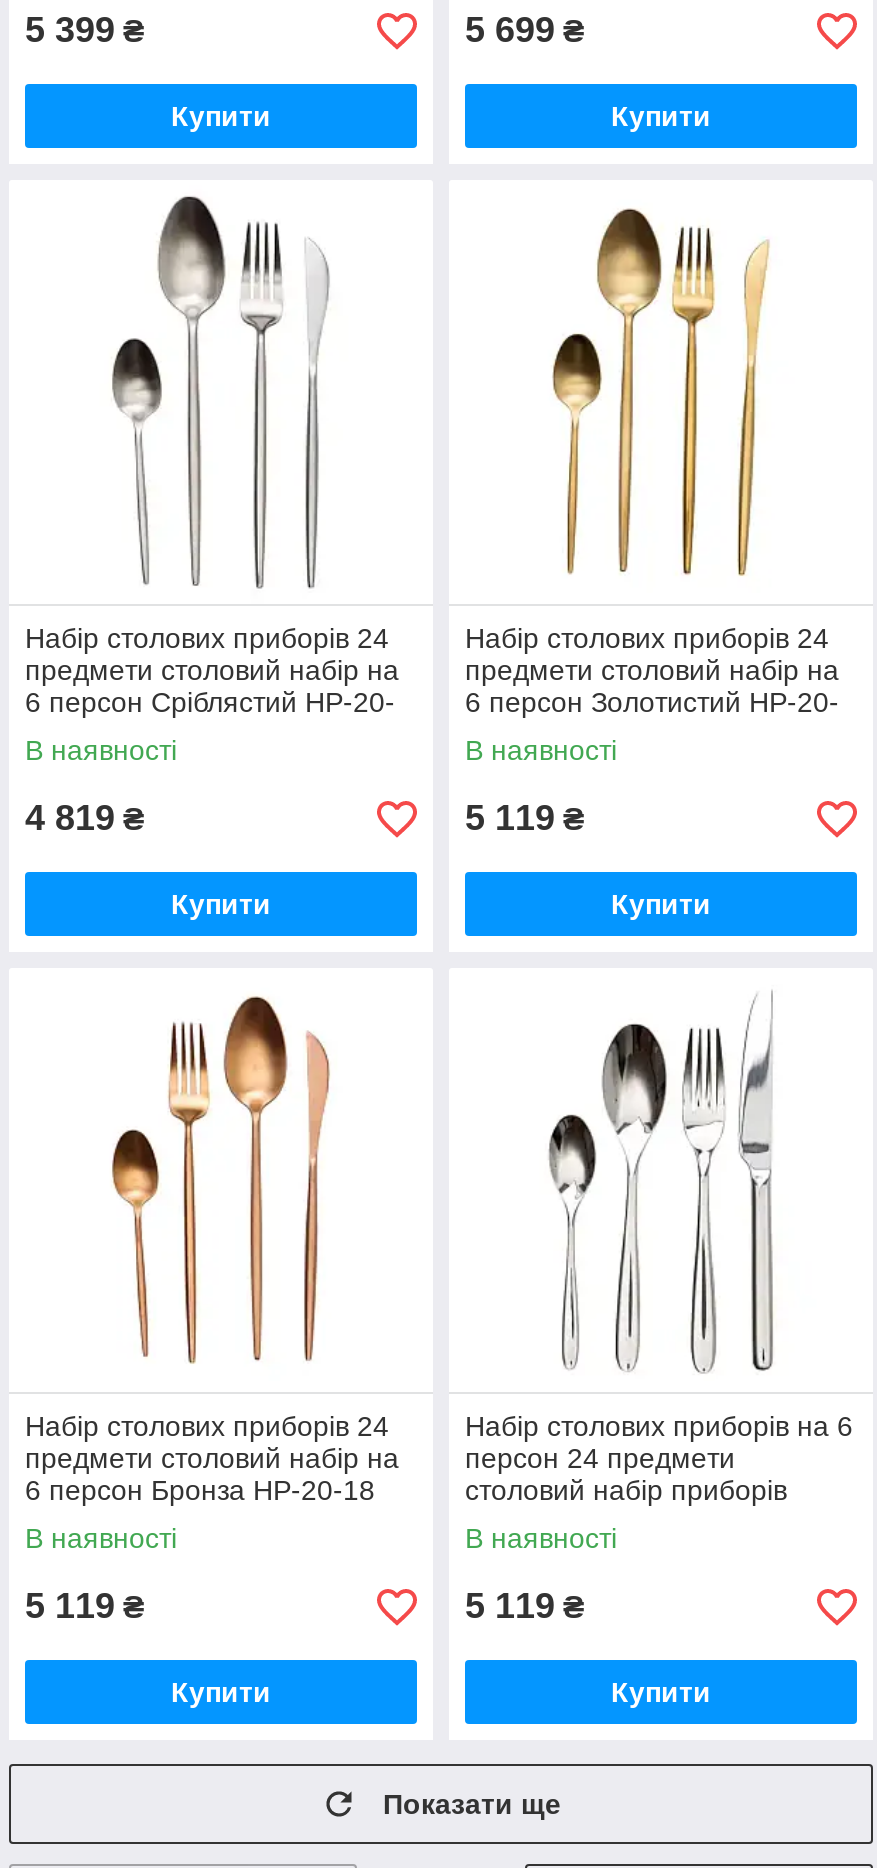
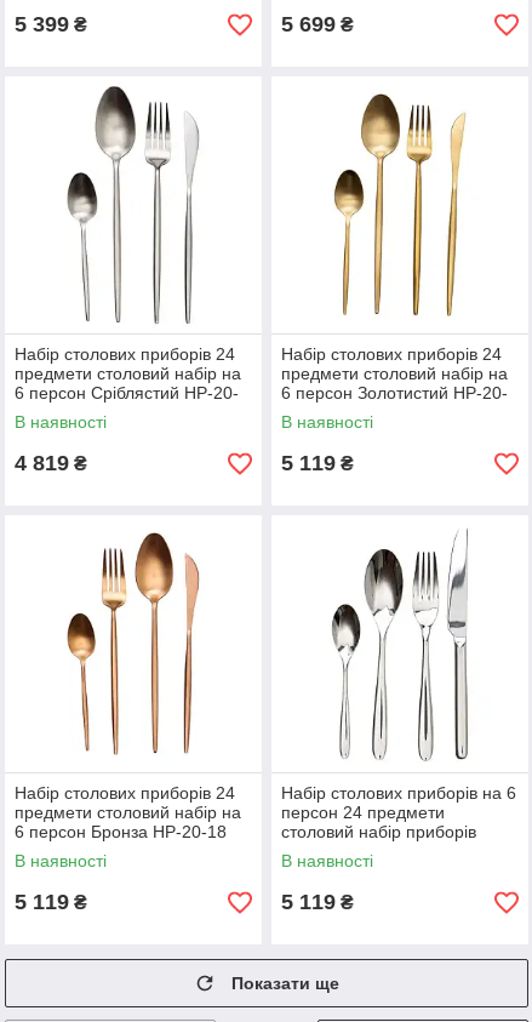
[171,100,271,132] Купити -> none
[611,100,711,132] Купити -> none
[171,888,271,920] Купити -> none
[611,888,711,920] Купити -> none
[171,1676,271,1708] Купити -> none
[611,1676,711,1708] Купити -> none

